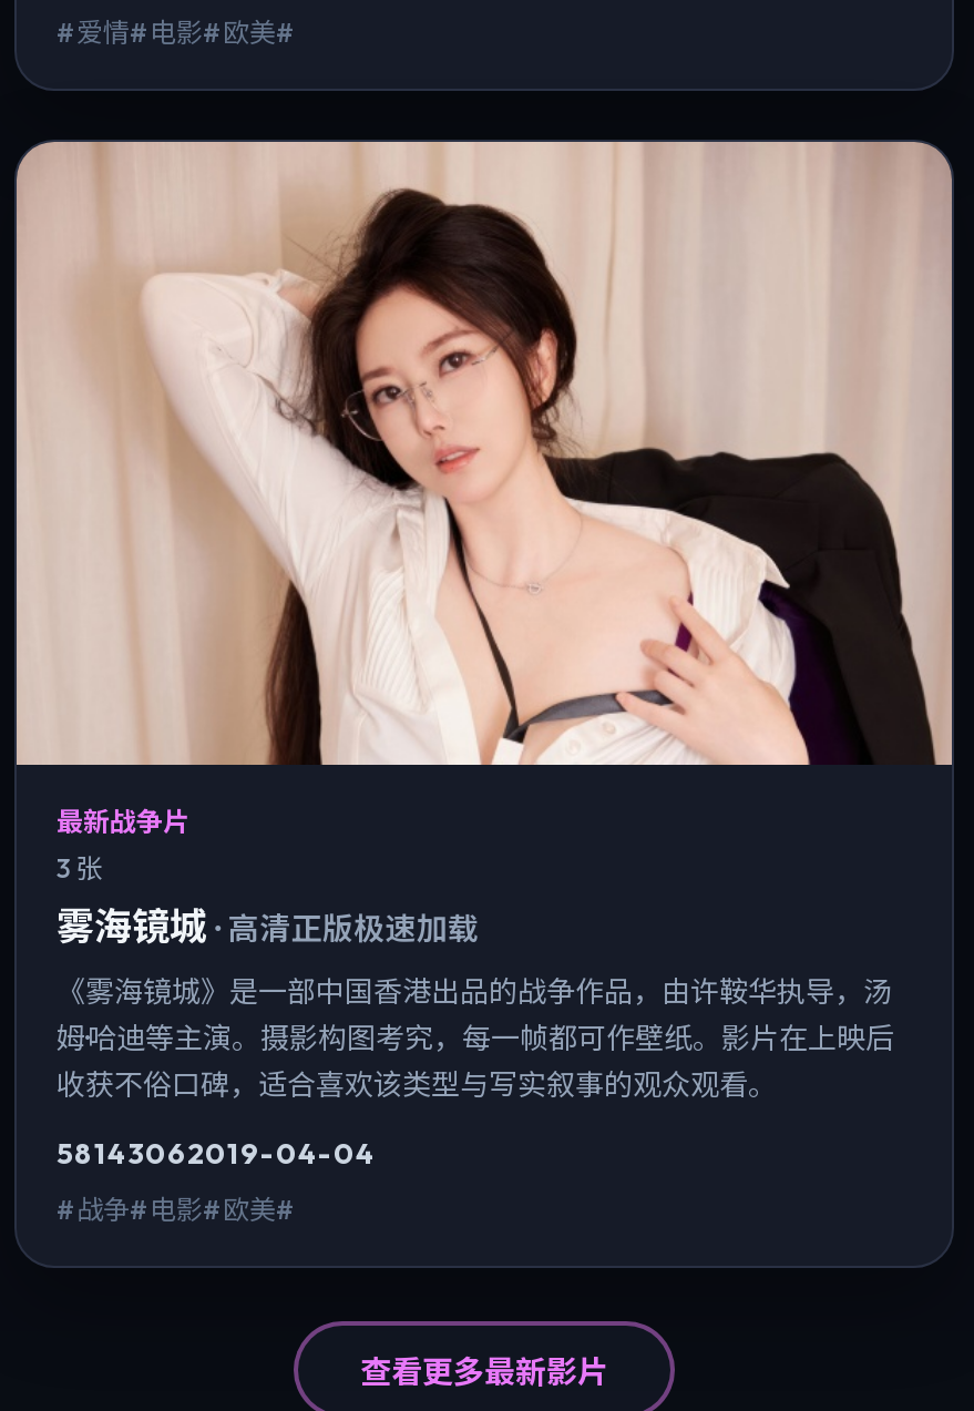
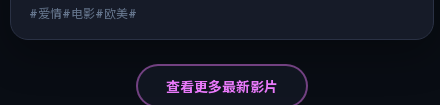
[14,140,954,1225] [image] | 最新战争片 | 3 张 | 雾海镜城·高清正版极速加载 | 《雾海镜城》是一部中国香港出品的战争作品，由许鞍华执导，汤 | 姆·哈迪等主演。摄影构图考究，每一帧都可作壁纸。影片在上映后 | 收获不俗口碑，适合喜欢该类型与写实叙事的观众观看。 | 58143062019-04-04 | #战争#电影#欧美# -> none

